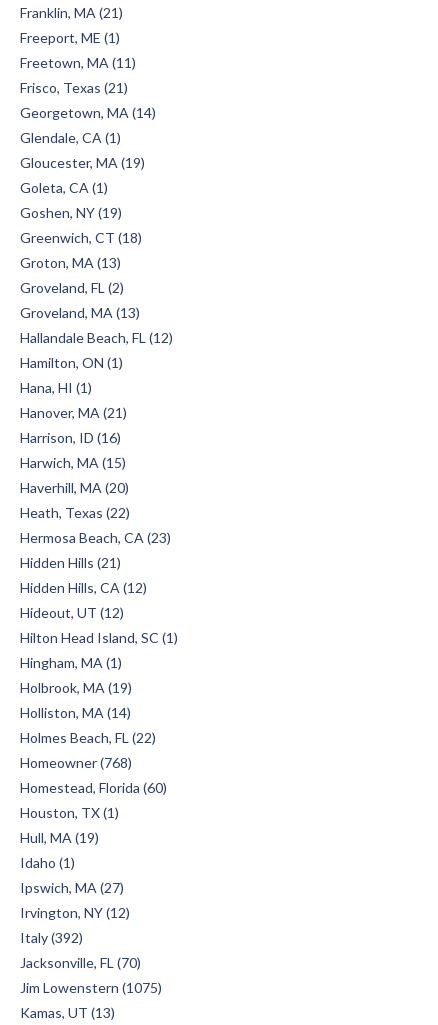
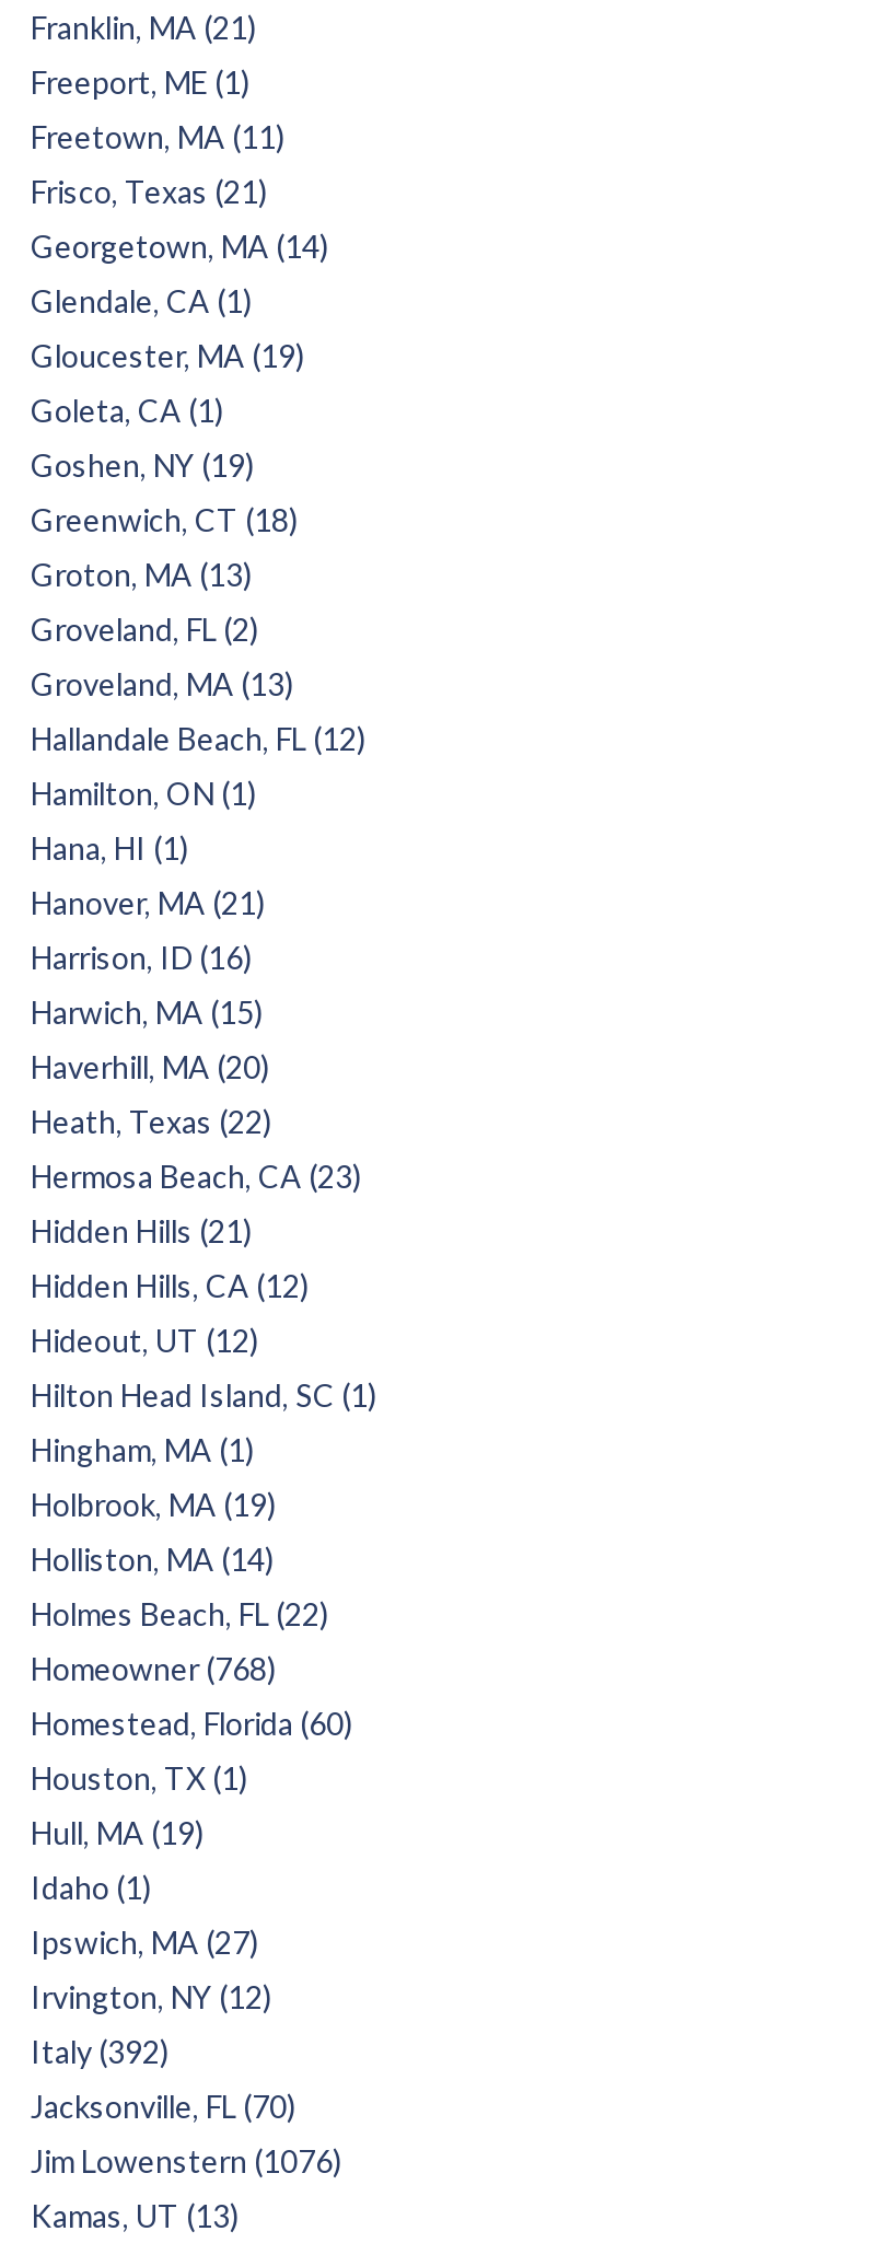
[20,979,162,996] Jim Lowenstern (1075) -> [31,2143,341,2180] Jim Lowenstern (1076)

